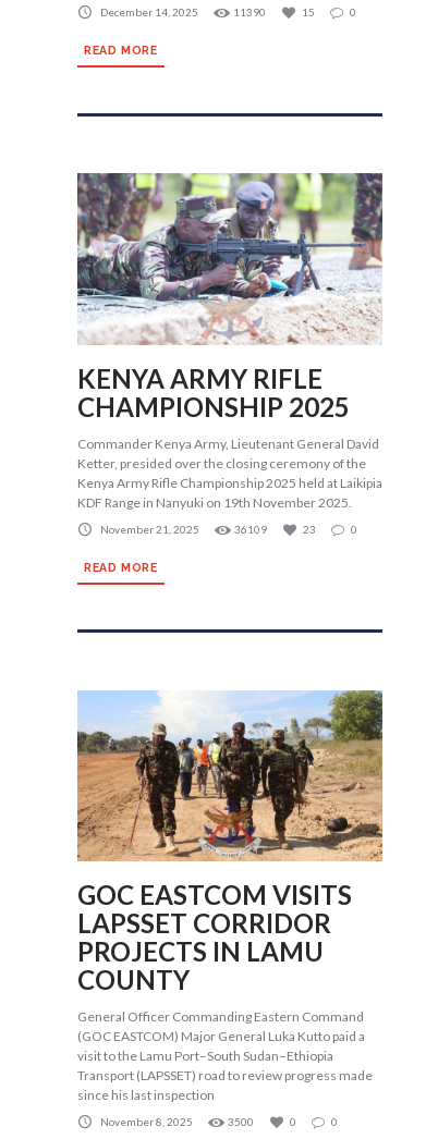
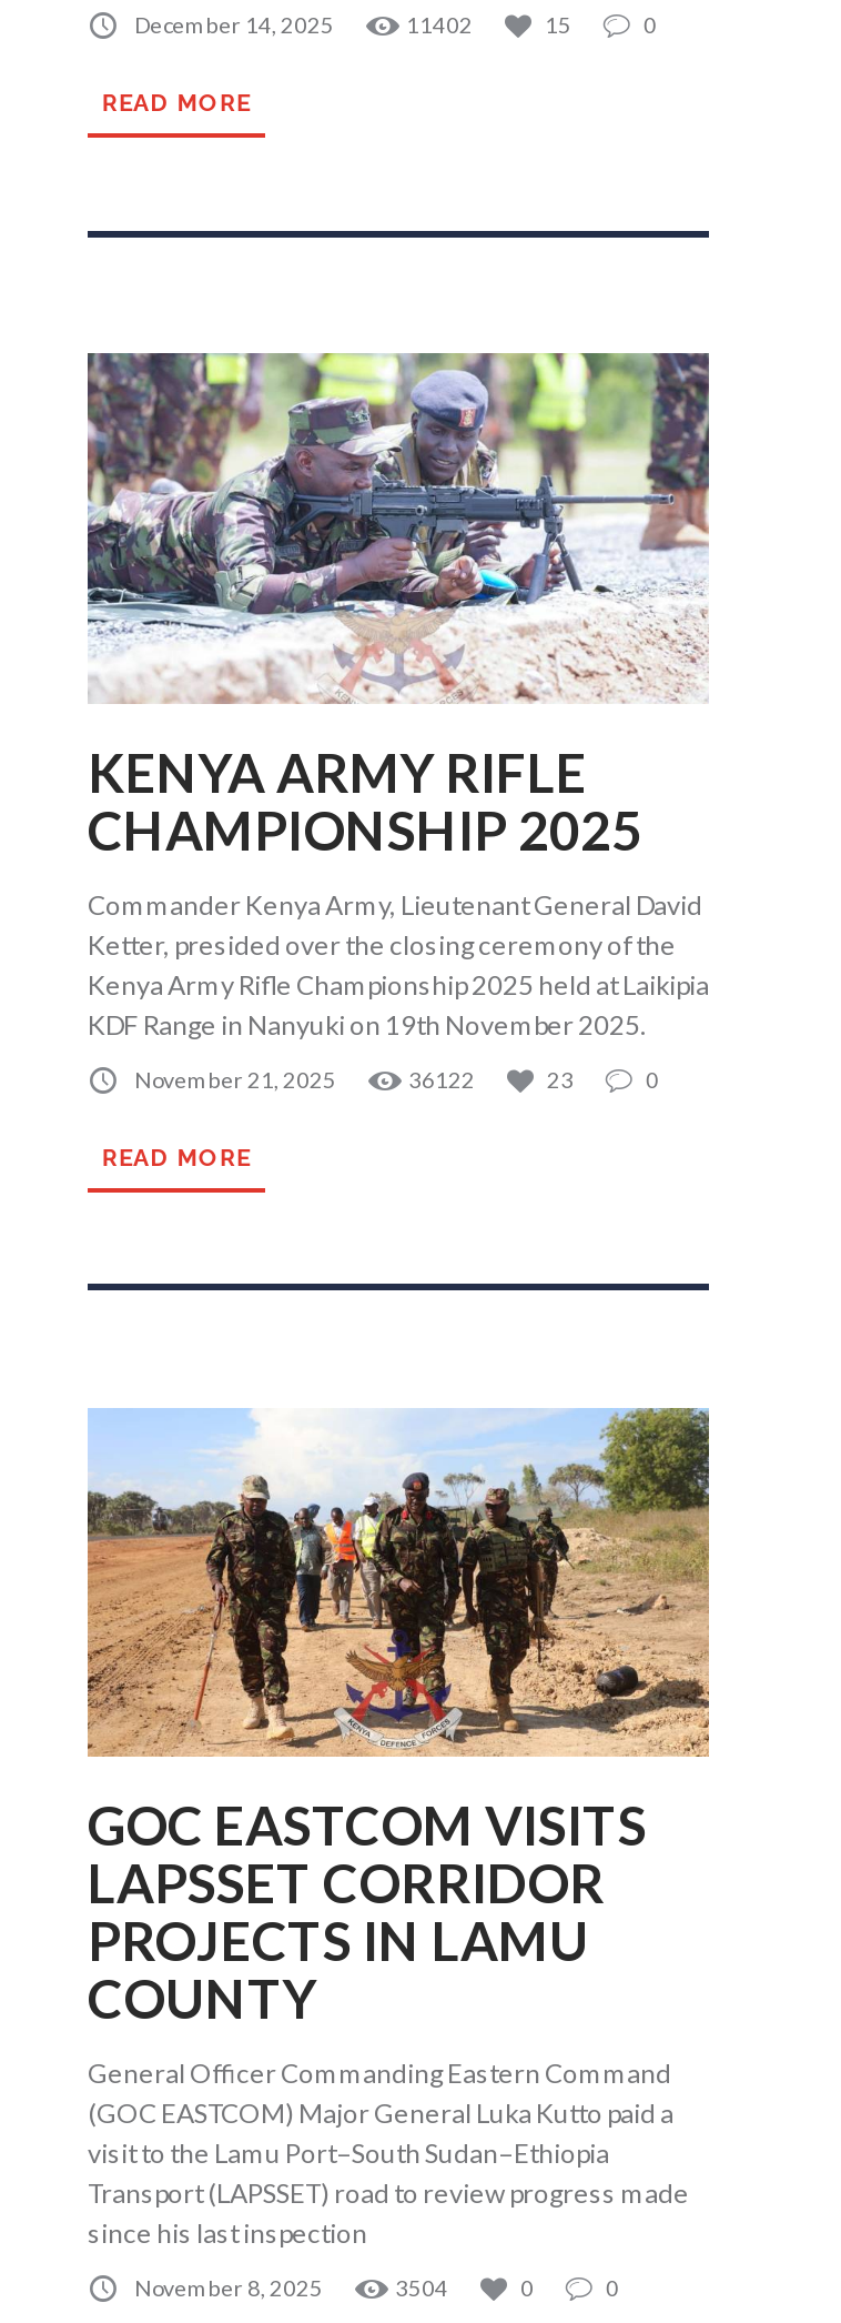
[234,6,266,19] 11390 -> [406,12,473,39] 11402
[235,522,267,535] 36109 -> [408,1065,475,1092] 36122
[228,1115,254,1128] 3500 -> [395,2274,448,2301] 3504

